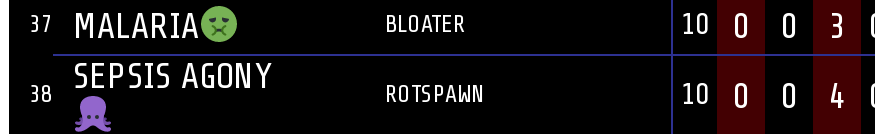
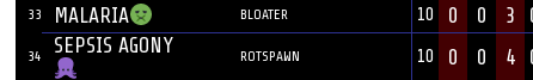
[29,6,199,46] 37 MALARIA -> [27,4,129,28] 33 MALARIA
[29,56,273,108] 38 SEPSIS AGONY -> [27,33,173,64] 34 SEPSIS AGONY

